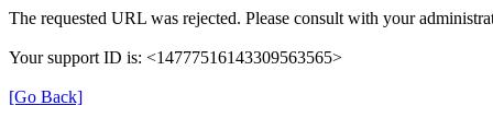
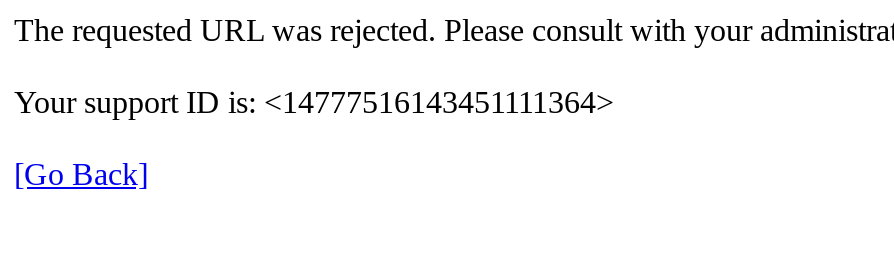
[9,48,342,67] Your support ID is: <14777516143309563565> -> [14,85,614,119] Your support ID is: <14777516143451111364>

